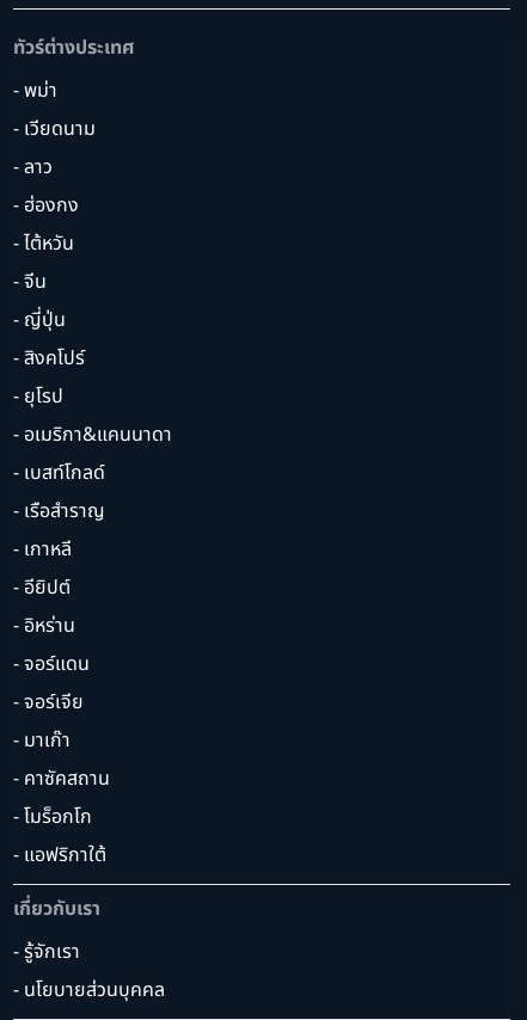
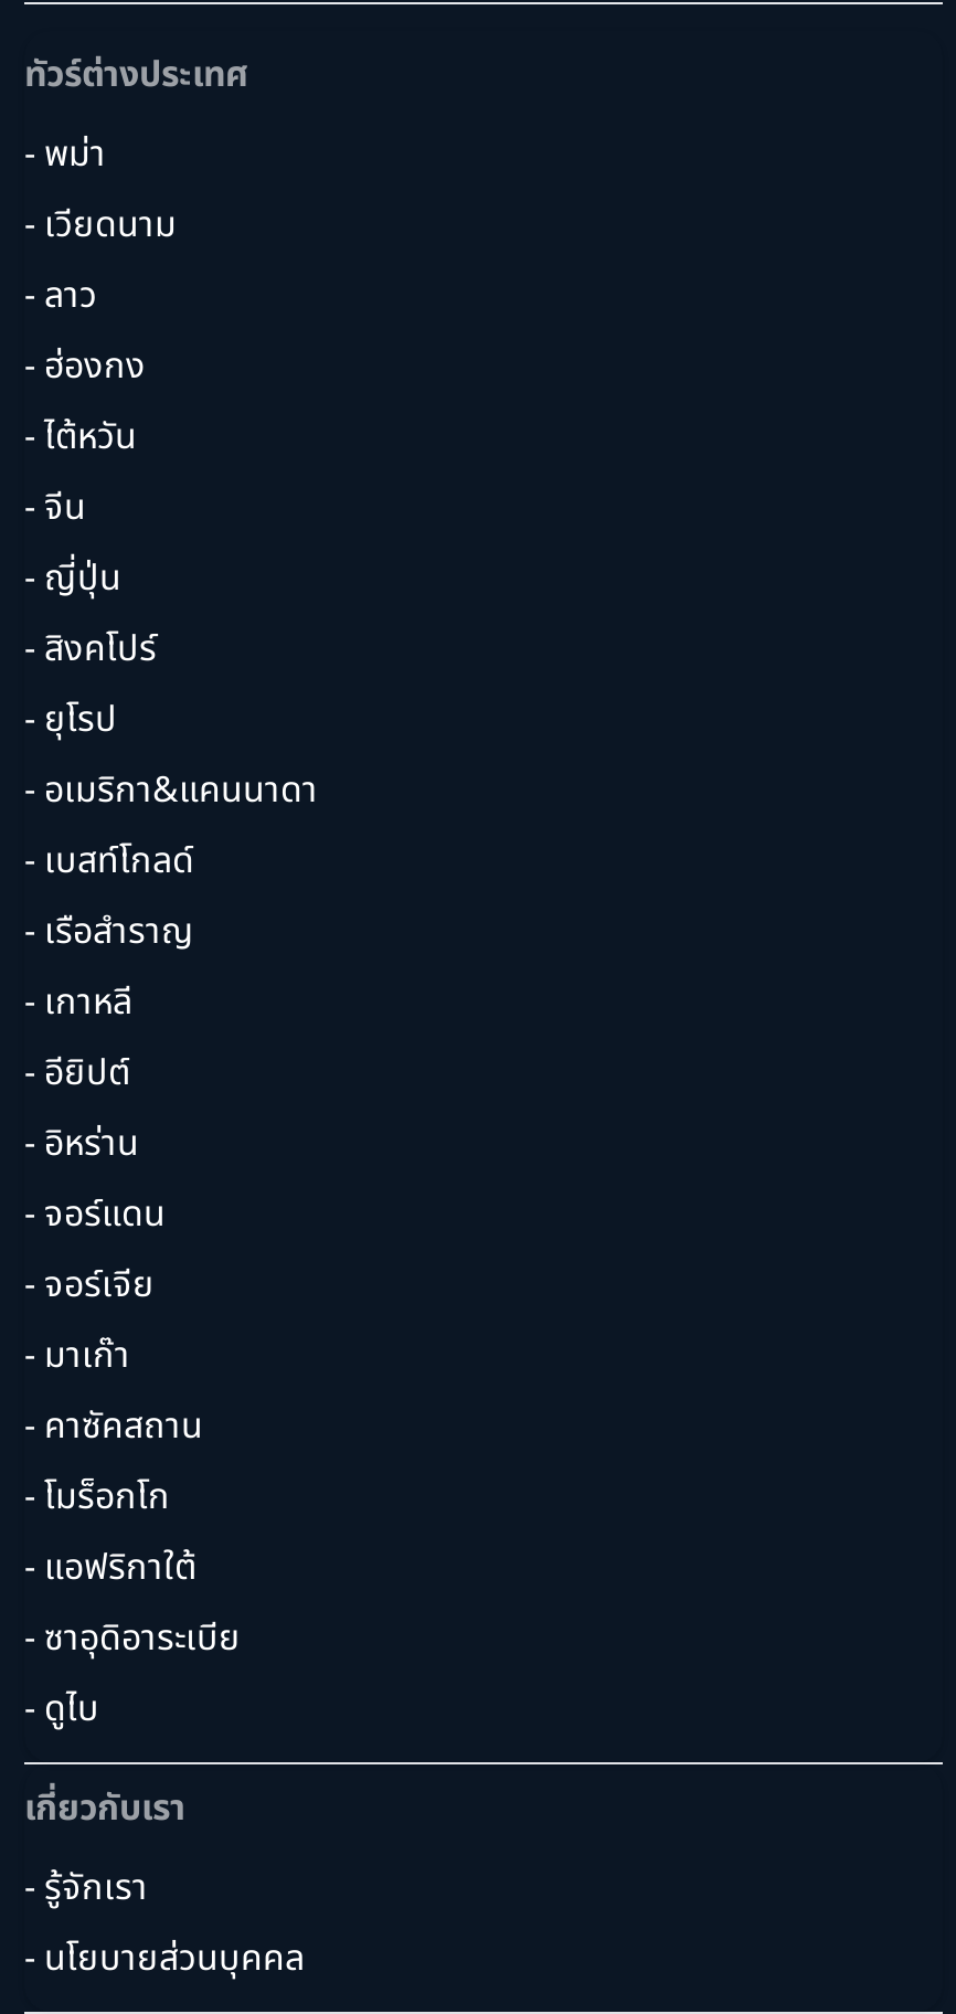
none -> [24,1612,241,1736] - ซาอุดิอาระเบีย | - ดูไบ

